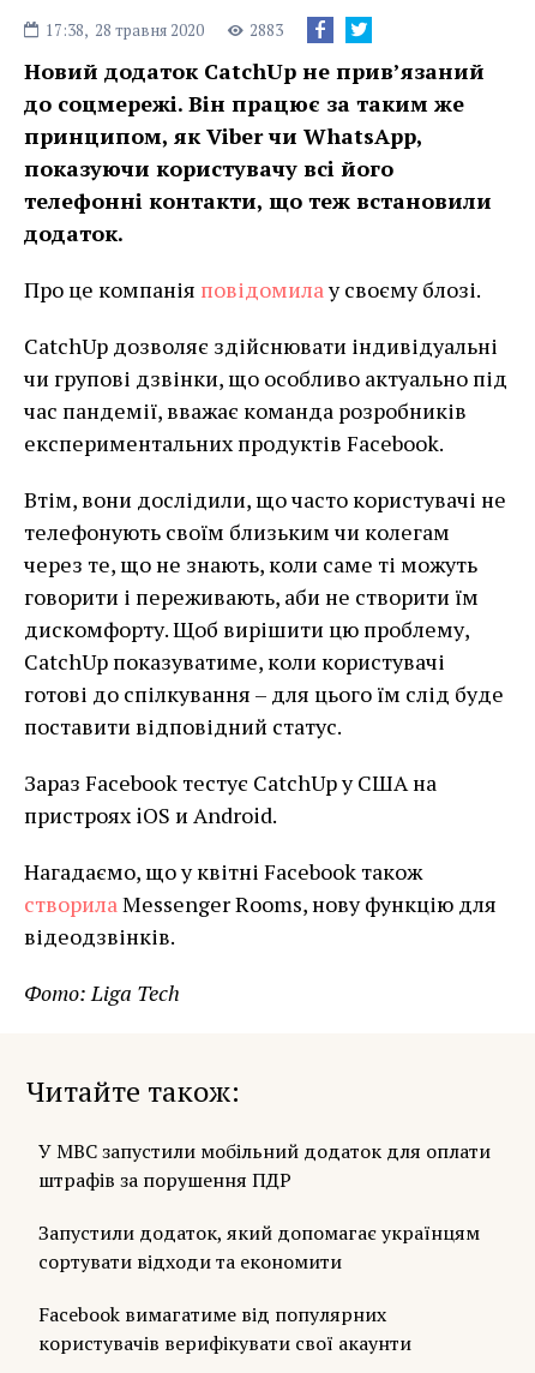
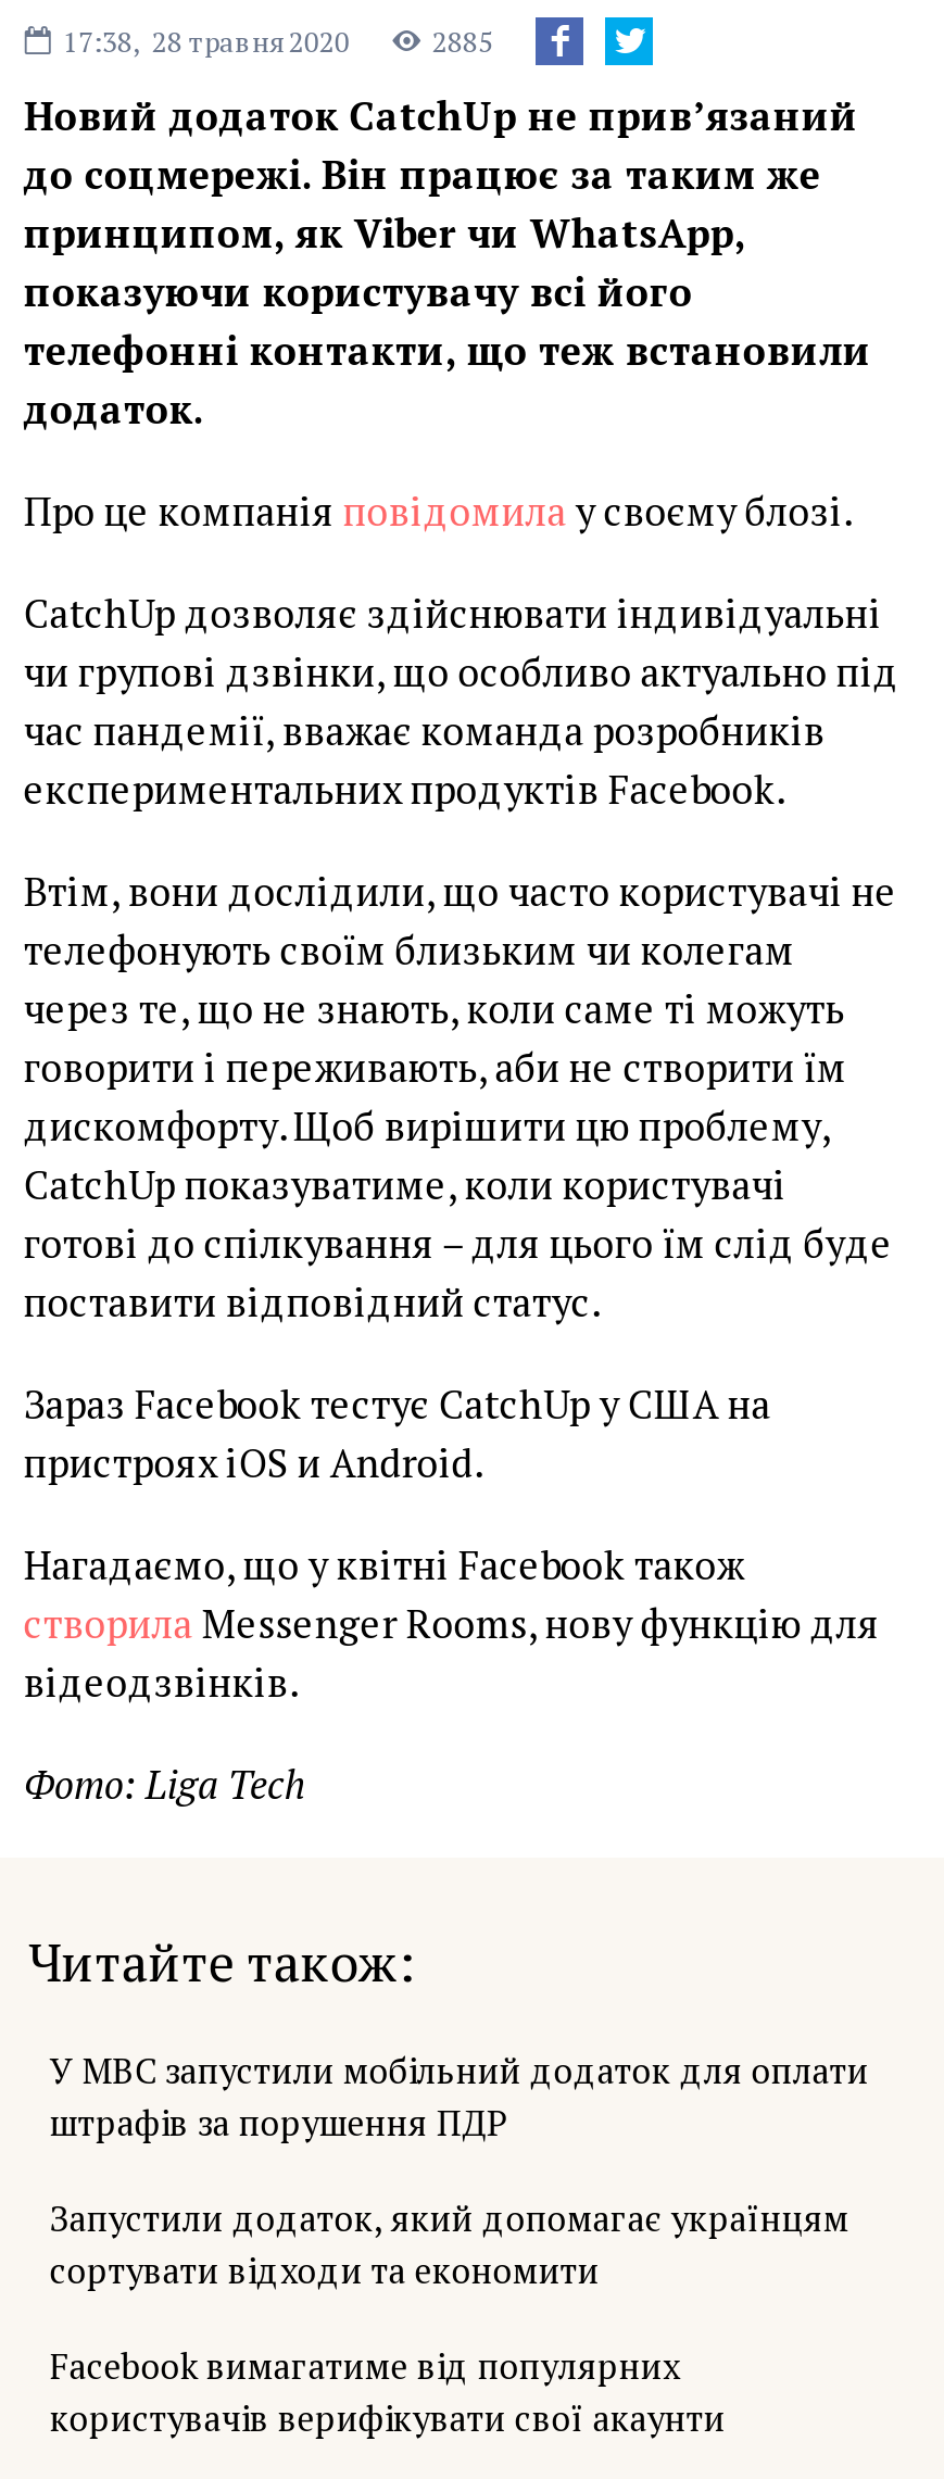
[250,19,284,40] 2883 -> [432,21,493,60] 2885

